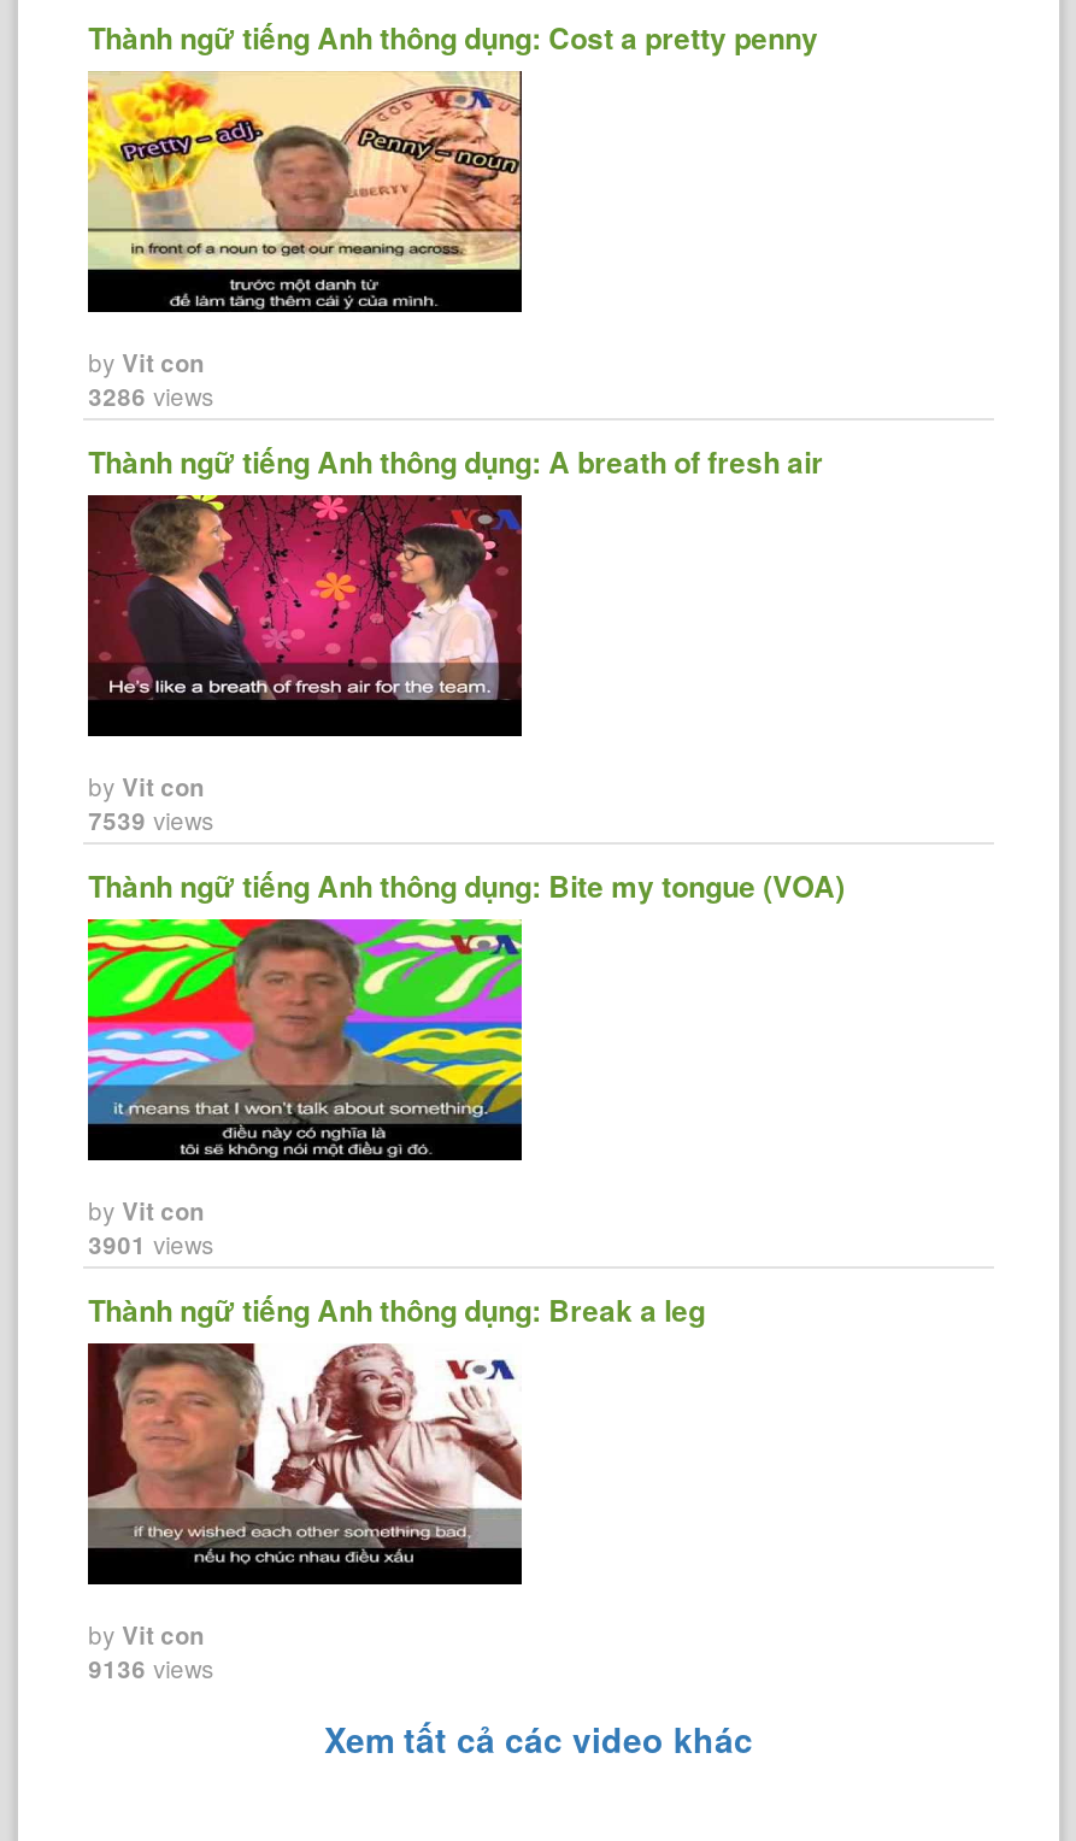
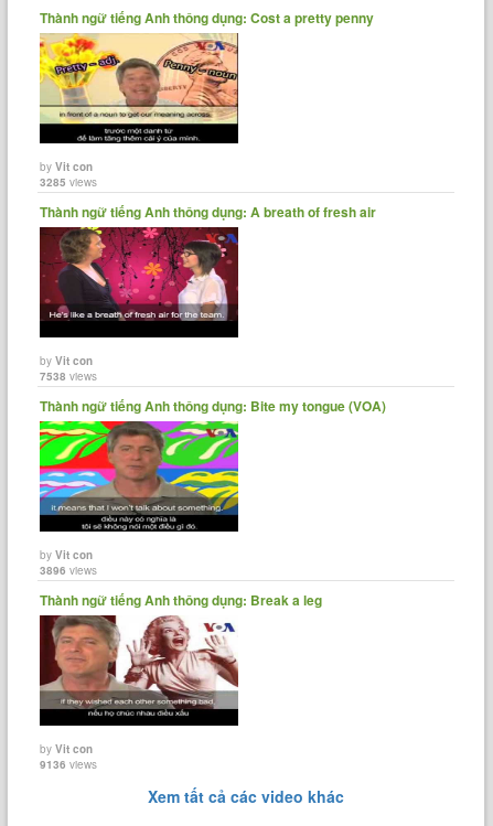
[88,378,214,412] 3286 views -> [40,174,97,189] 3285 views
[88,802,214,836] 7539 views -> [40,368,97,383] 7538 views
[88,1227,214,1260] 3901 views -> [40,562,97,577] 3896 views

